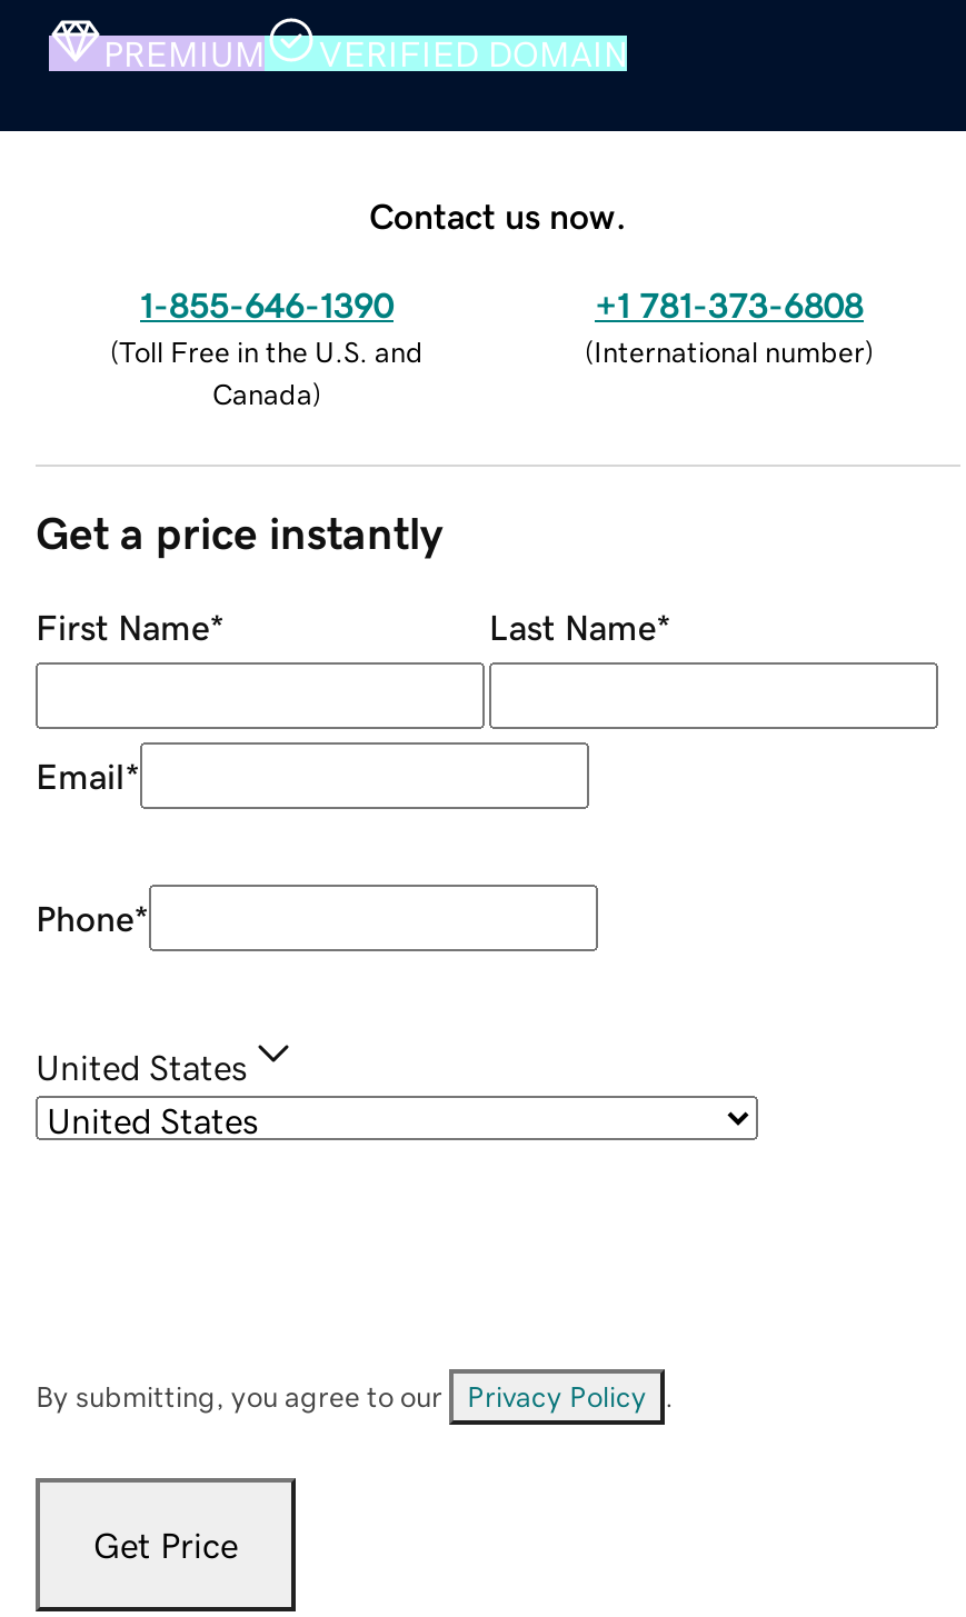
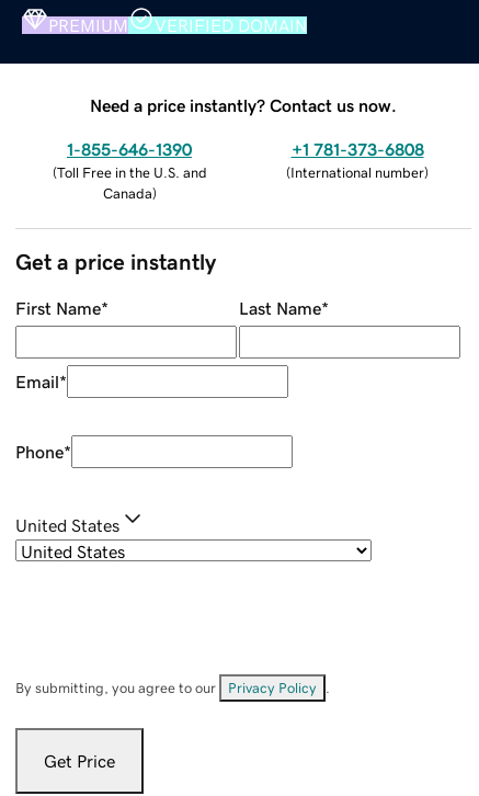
[369,197,627,232] Contact us now. -> [90,96,397,114] Need a price instantly? Contact us now.

